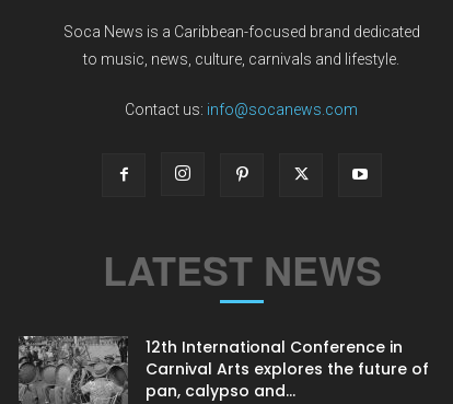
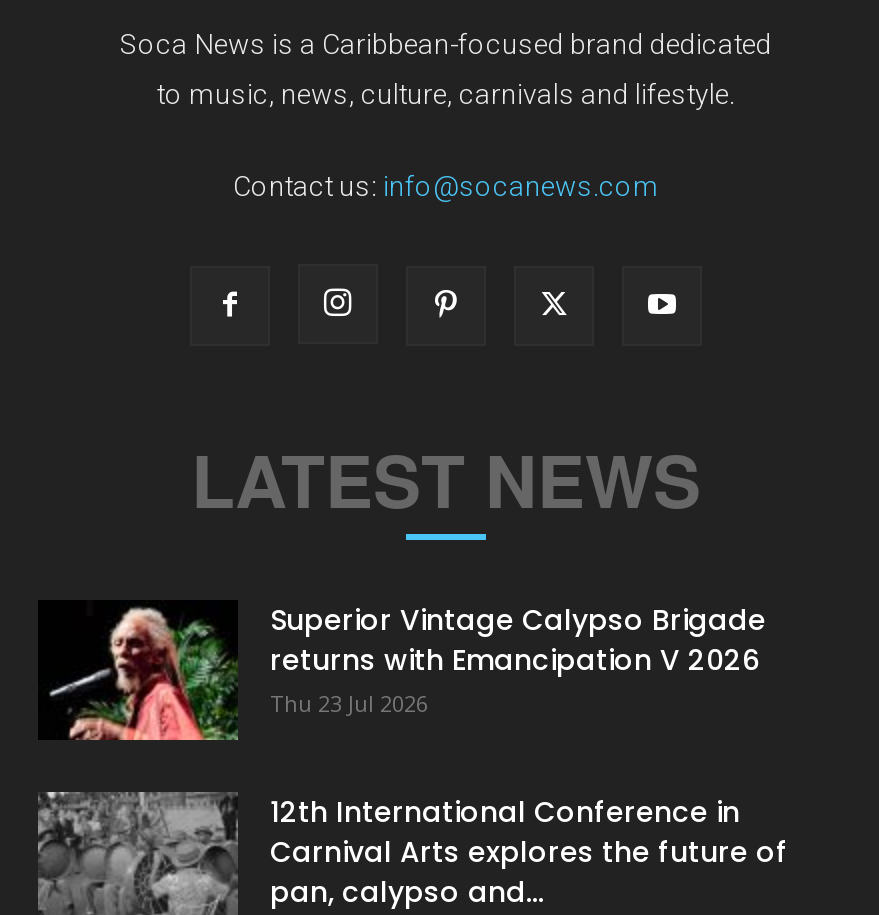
none -> [38,599,768,743] [image] | Superior Vintage Calypso Brigade | returns with Emancipation V 2026 | Thu 23 Jul 2026

